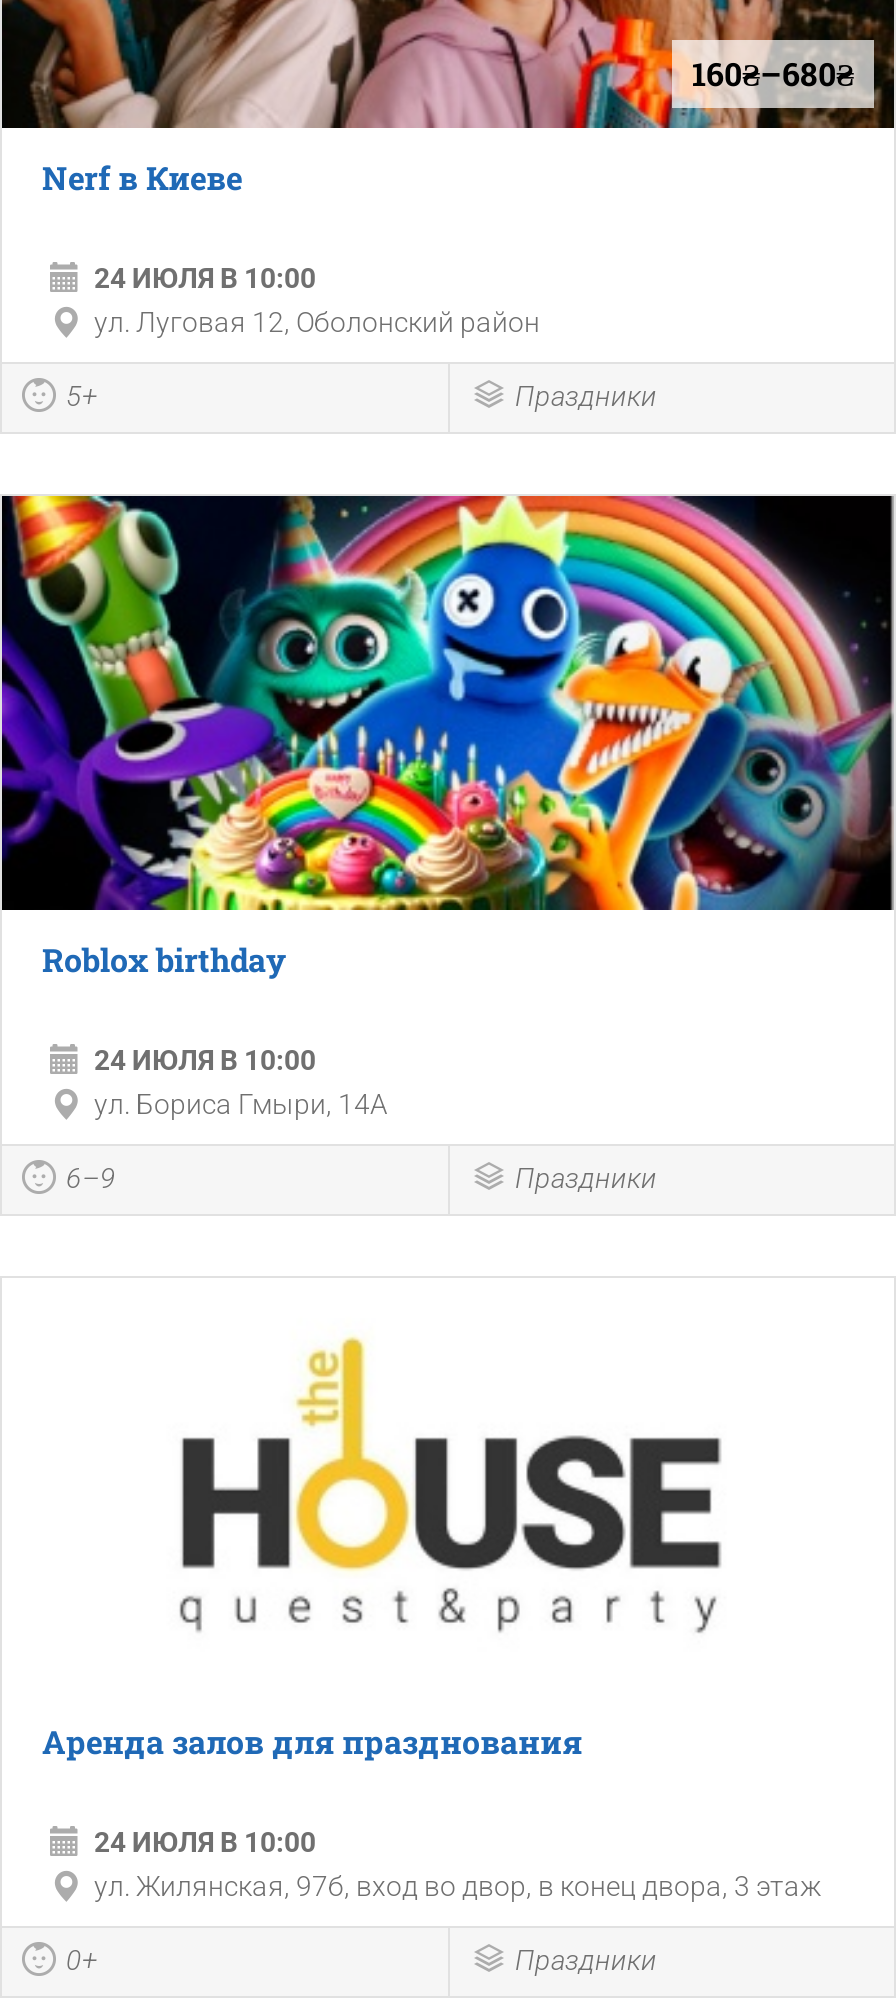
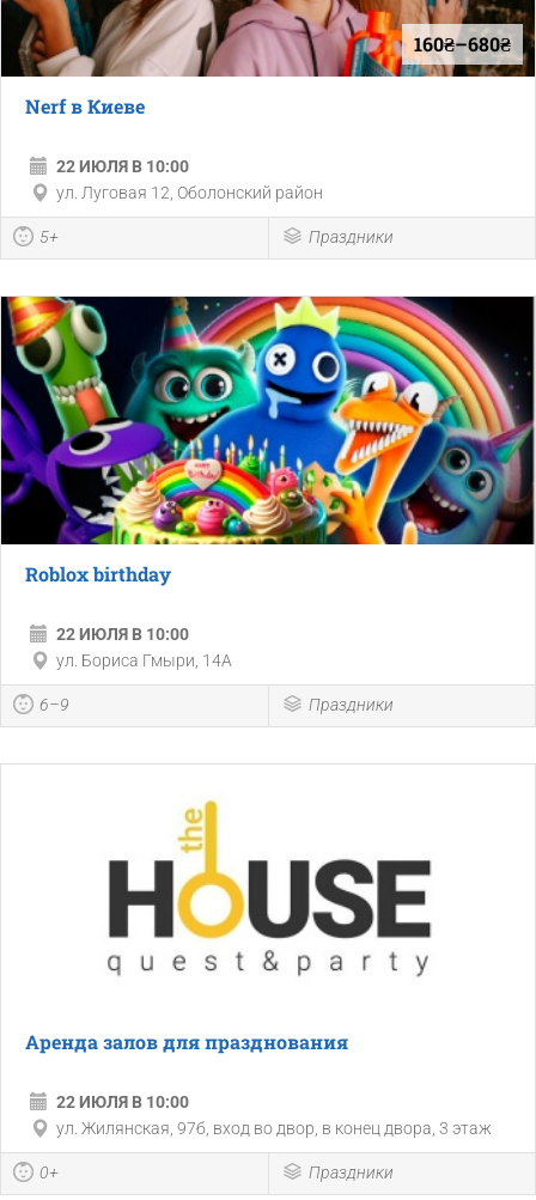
[94,261,316,293] 24 ИЮЛЯ В 10:00 -> [56,156,189,176] 22 ИЮЛЯ В 10:00
[94,1044,316,1076] 24 ИЮЛЯ В 10:00 -> [56,624,189,644] 22 ИЮЛЯ В 10:00
[94,1826,316,1858] 24 ИЮЛЯ В 10:00 -> [56,1092,189,1111] 22 ИЮЛЯ В 10:00

